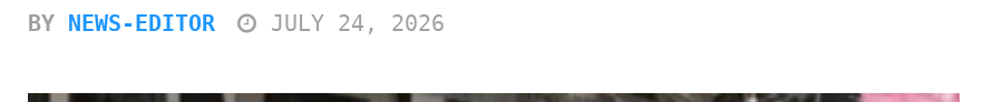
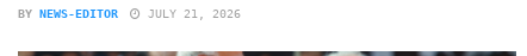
[28,12,445,36] BY NEWS-EDITOR JULY 24, 2026 -> [18,8,241,21] BY NEWS-EDITOR JULY 21, 2026

